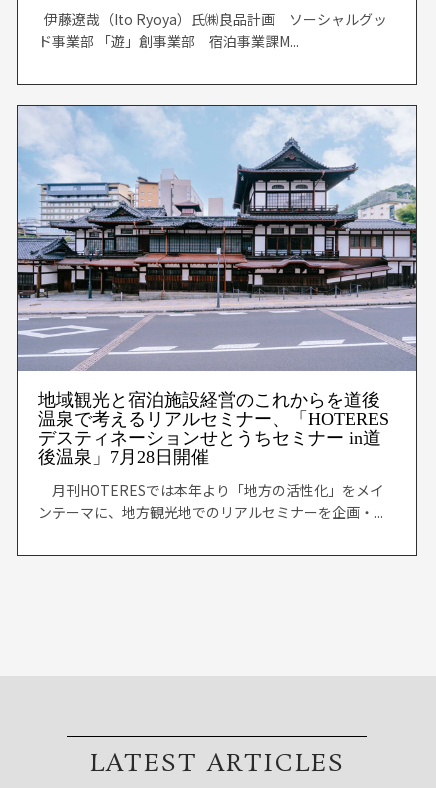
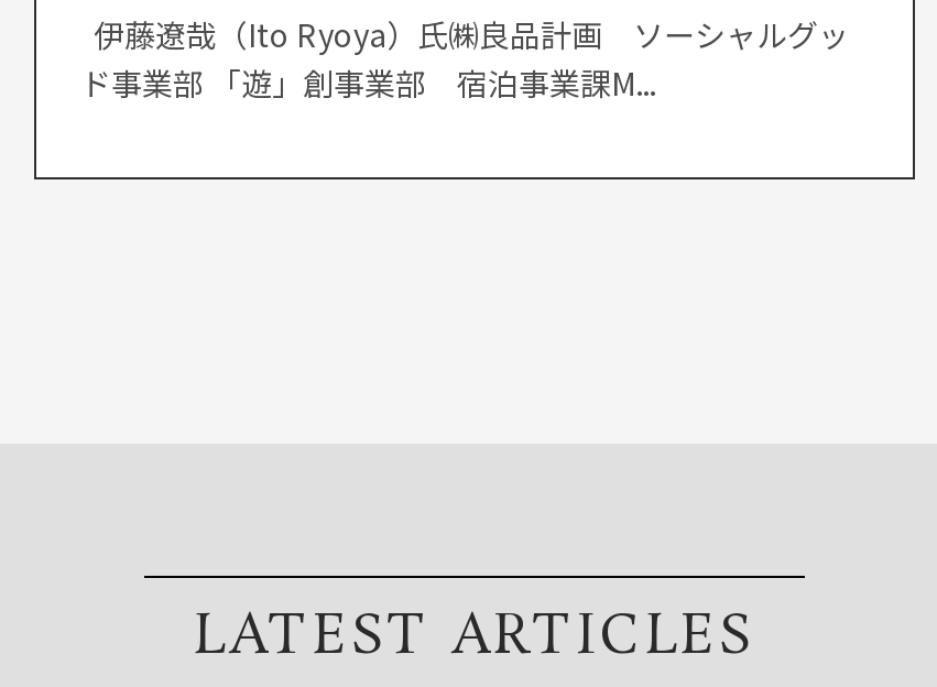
[17,104,417,522] [image] | 地域観光と宿泊施設経営のこれからを道後 | 温泉で考えるリアルセミナー、「HOTERES | デスティネーションせとうちセミナー in道 | 後温泉」7月28日開催 | 月刊HOTERESでは本年より「地方の活性化」をメイ | ンテーマに、地方観光地でのリアルセミナーを企画・... -> none

